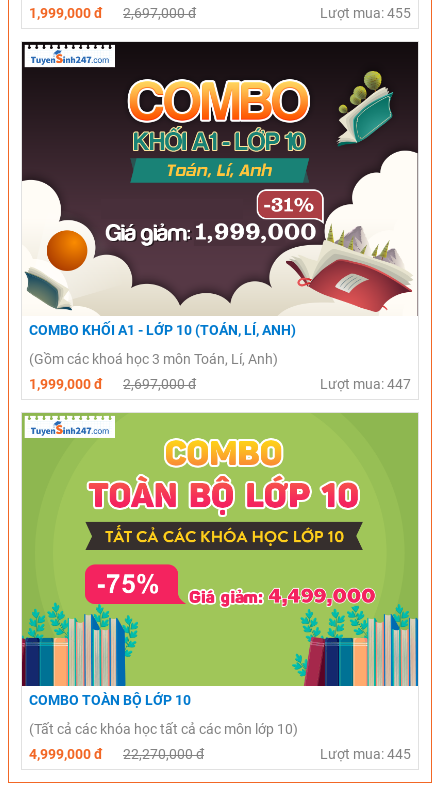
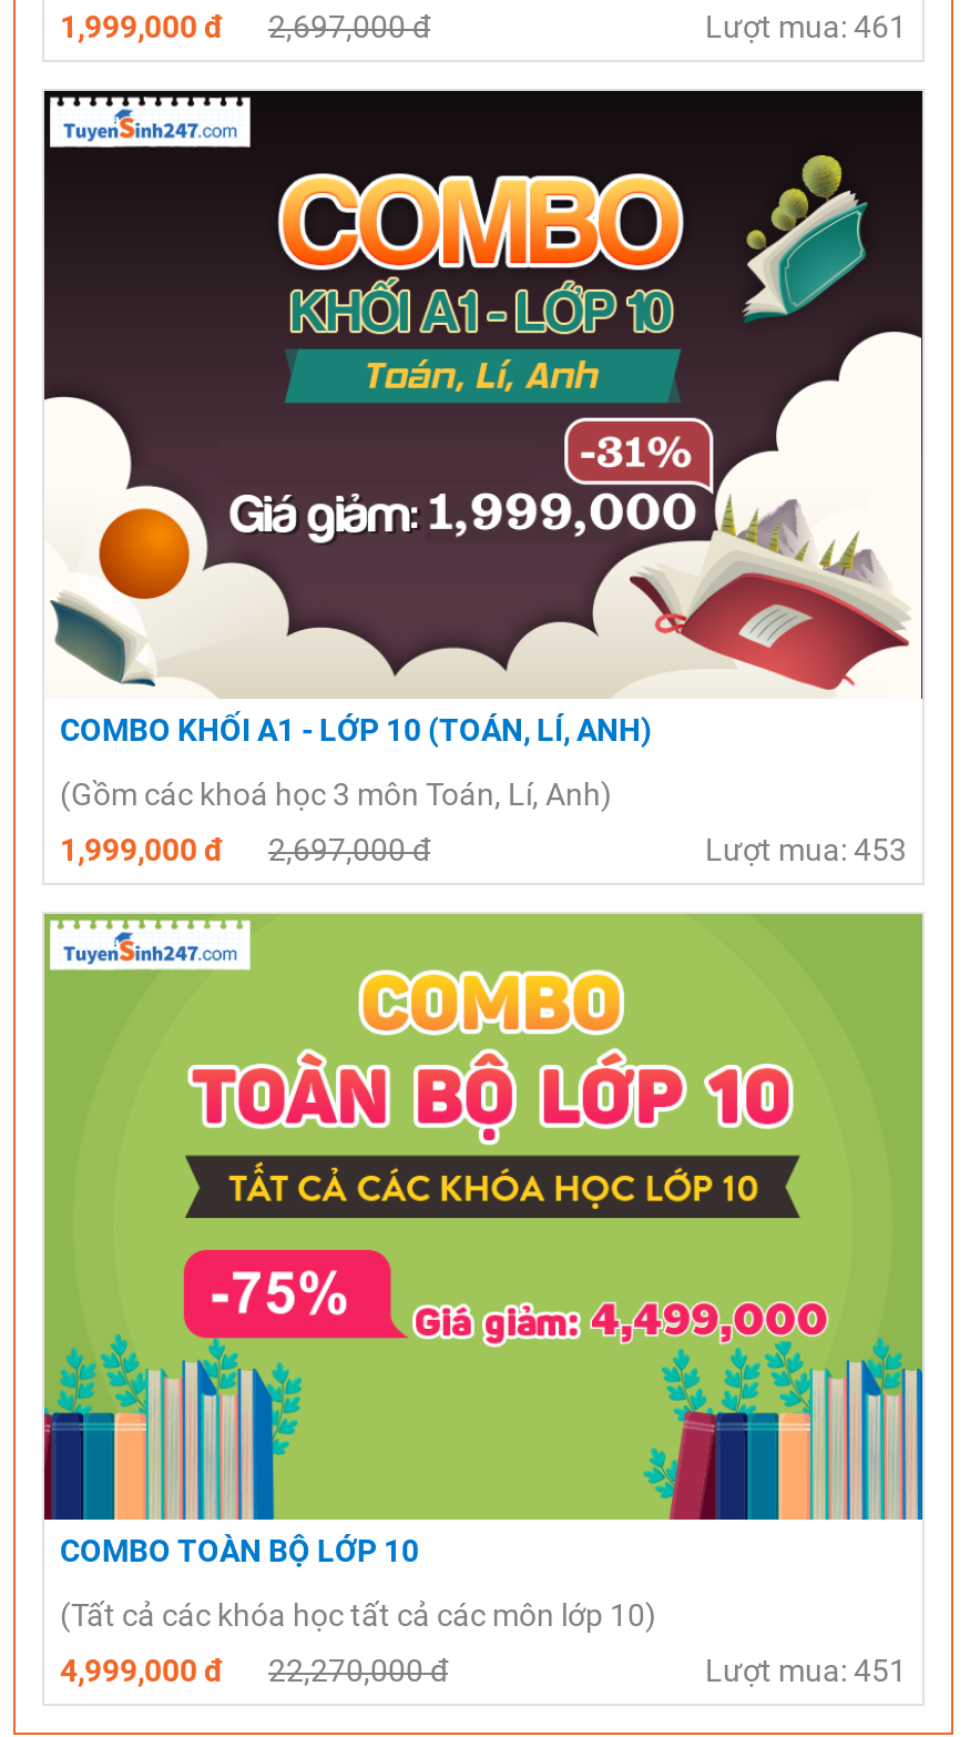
[320,5,411,21] Lượt mua: 455 -> [705,10,907,45] Lượt mua: 461
[320,376,411,392] Lượt mua: 447 -> [705,831,907,867] Lượt mua: 453
[320,746,411,762] Lượt mua: 445 -> [705,1652,907,1688] Lượt mua: 451

